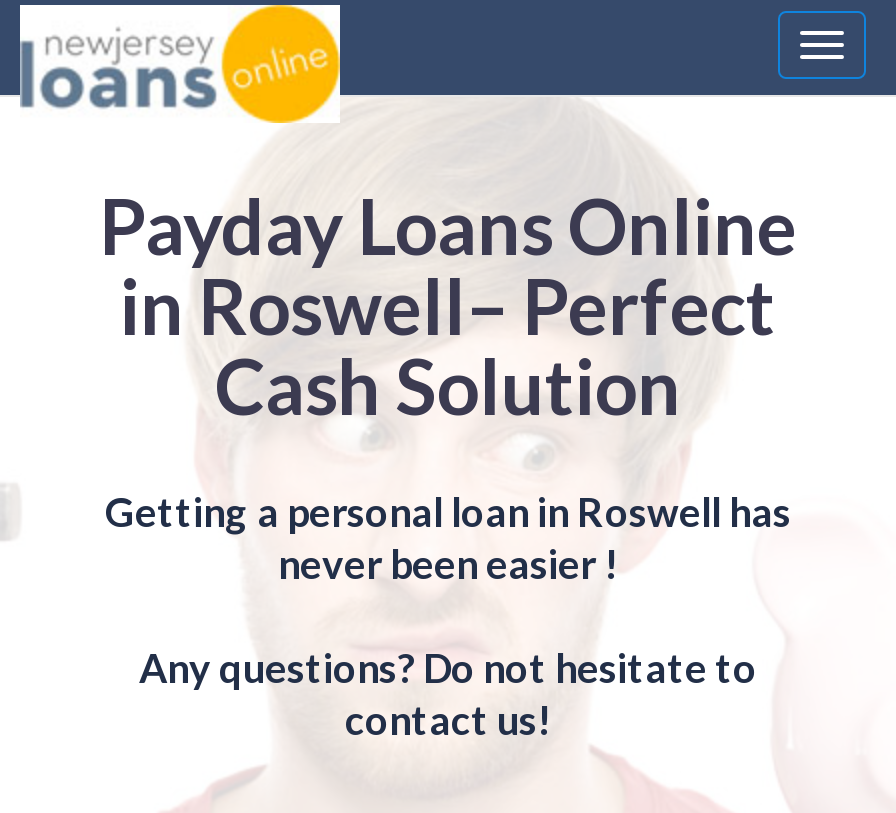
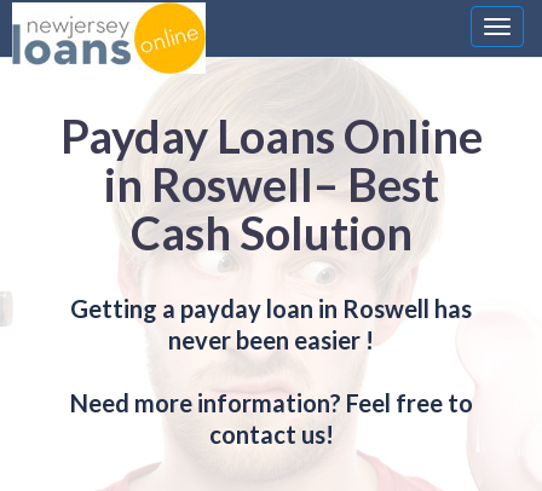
[120,259,776,351] in Roswell– Perfect -> [103,156,439,212] in Roswell– Best
[105,487,791,535] Getting a personal loan in Roswell has -> [70,294,472,323] Getting a payday loan in Roswell has
[139,643,757,691] Any questions? Do not hesitate to -> [70,388,472,417] Need more information? Feel free to

